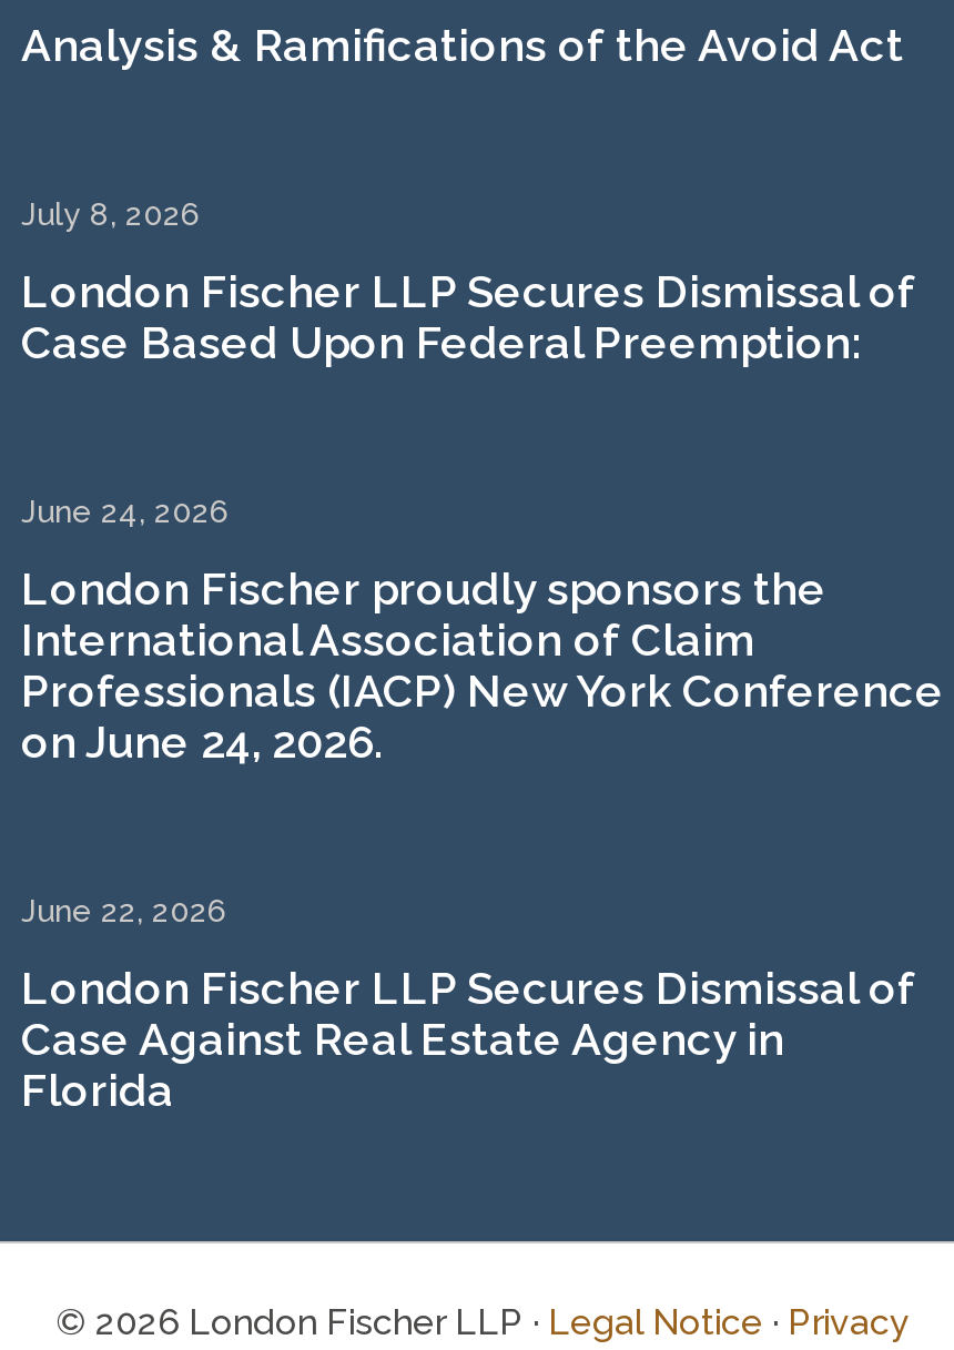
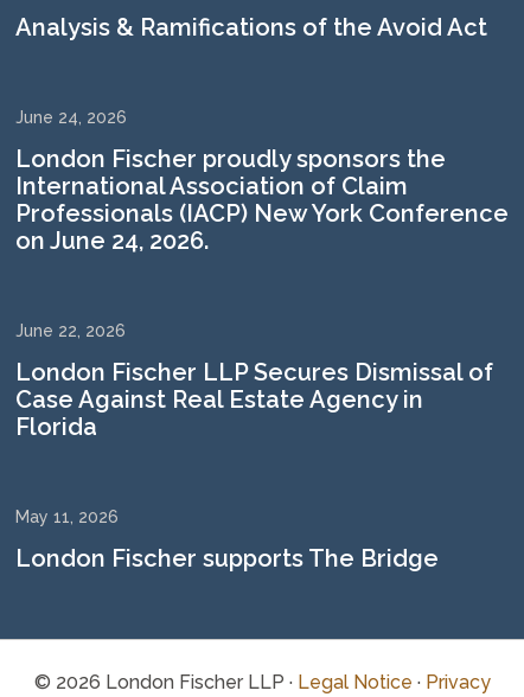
[21,196,915,369] July 8, 2026 | London Fischer LLP Secures Dismissal of | Case Based Upon Federal Preemption: -> none
moved [21,494,944,1117] -> [15,108,509,441]: June 24, 2026 | London Fischer proudly sponsors the | International Association of Claim | ... | Case Against Real Estate Agency in | Florida
none -> [15,507,439,573] May 11, 2026 | London Fischer supports The Bridge

